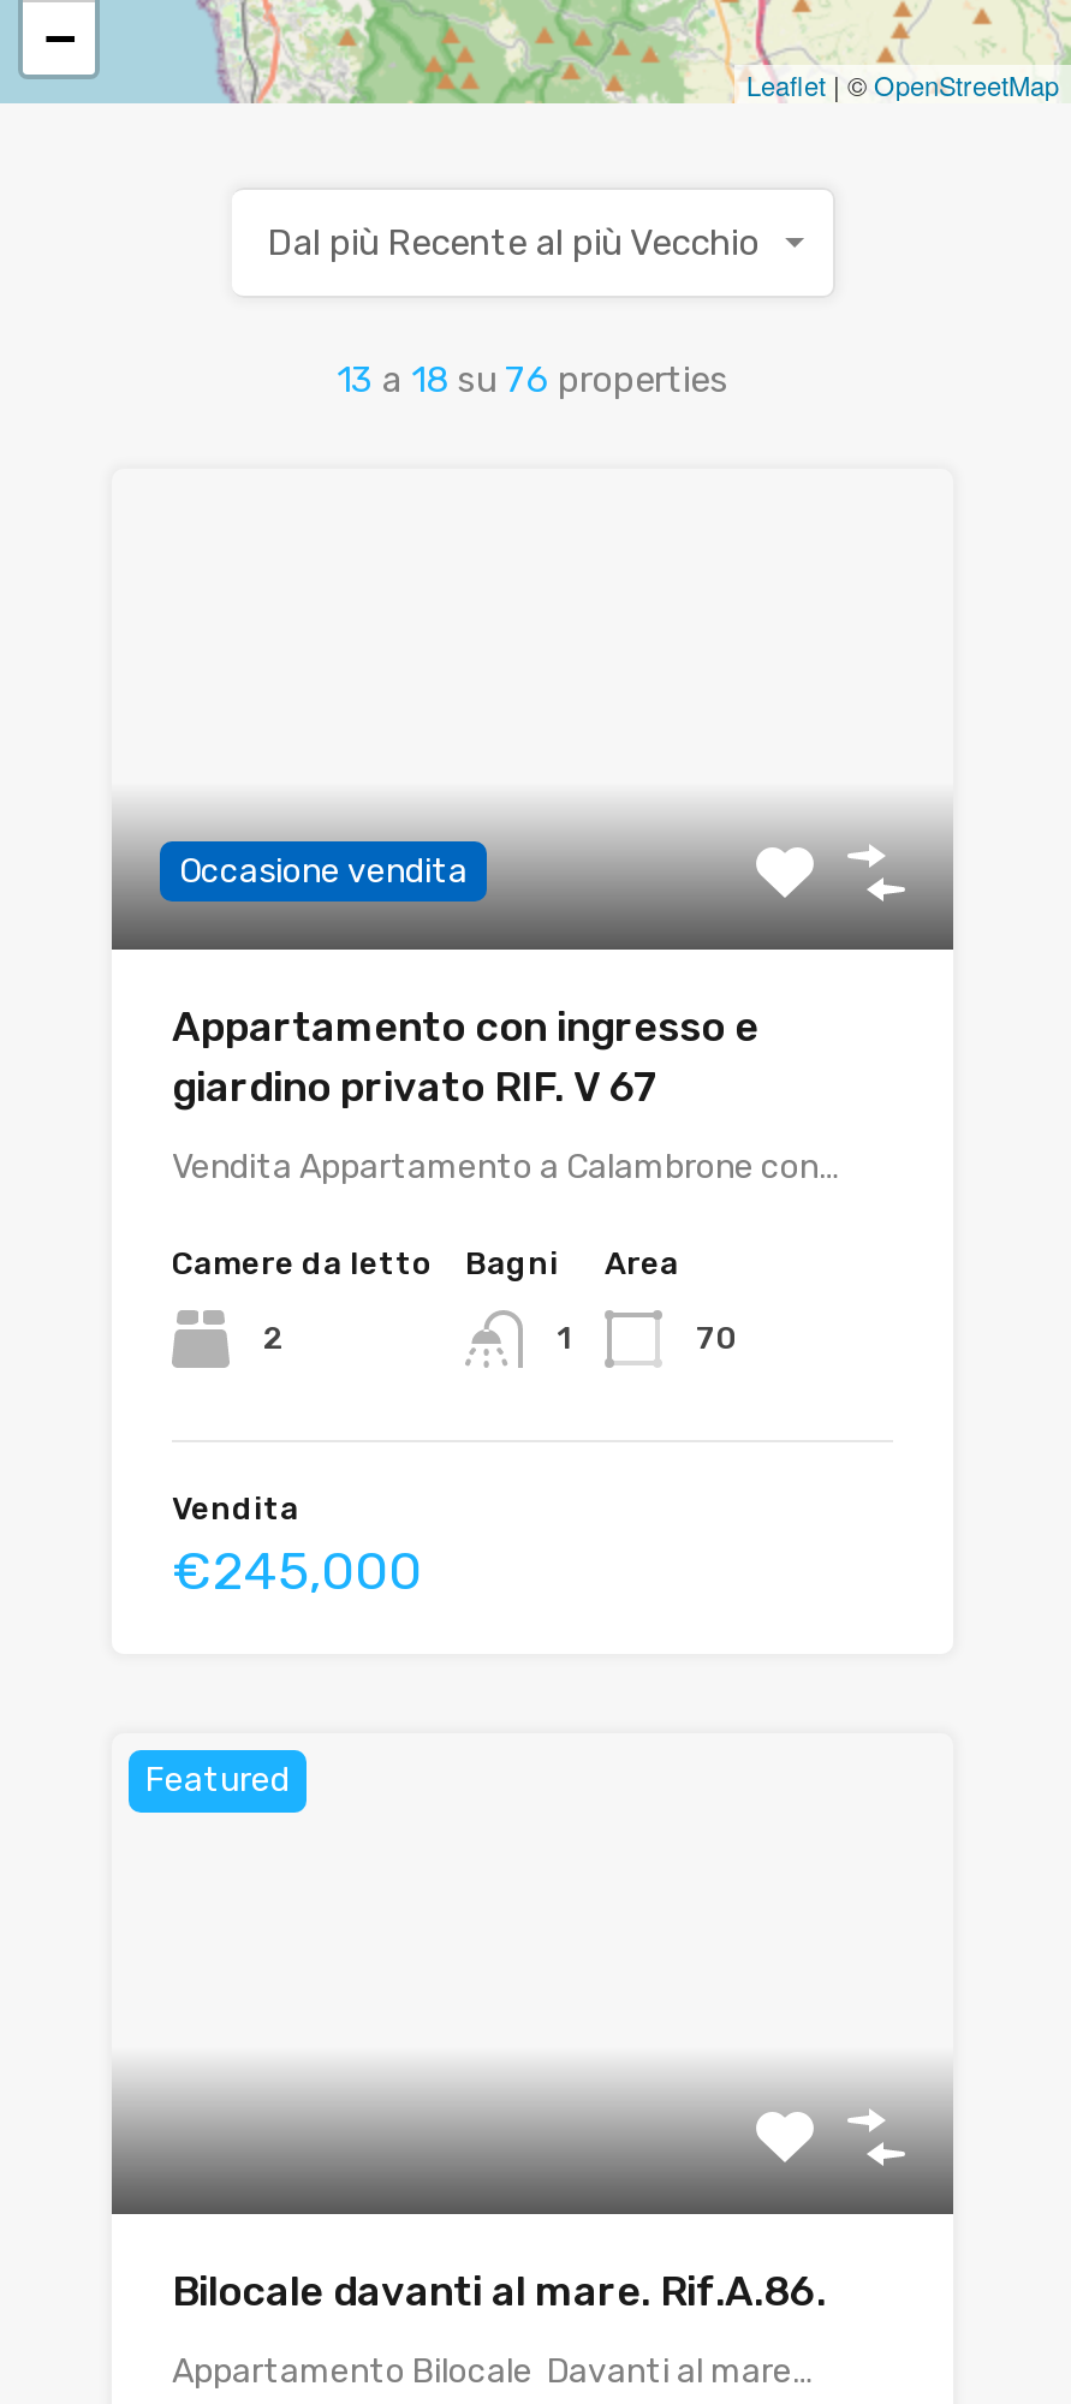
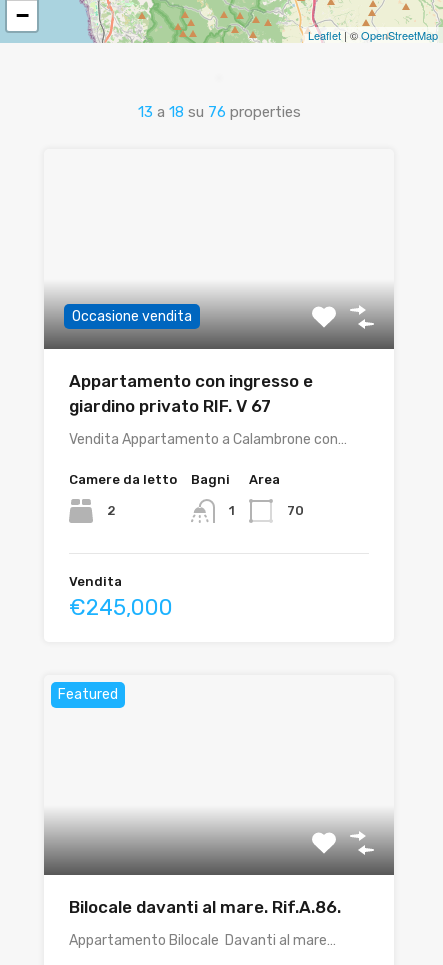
[267,221,760,265] Dal più Recente al più Vecchio -> none

